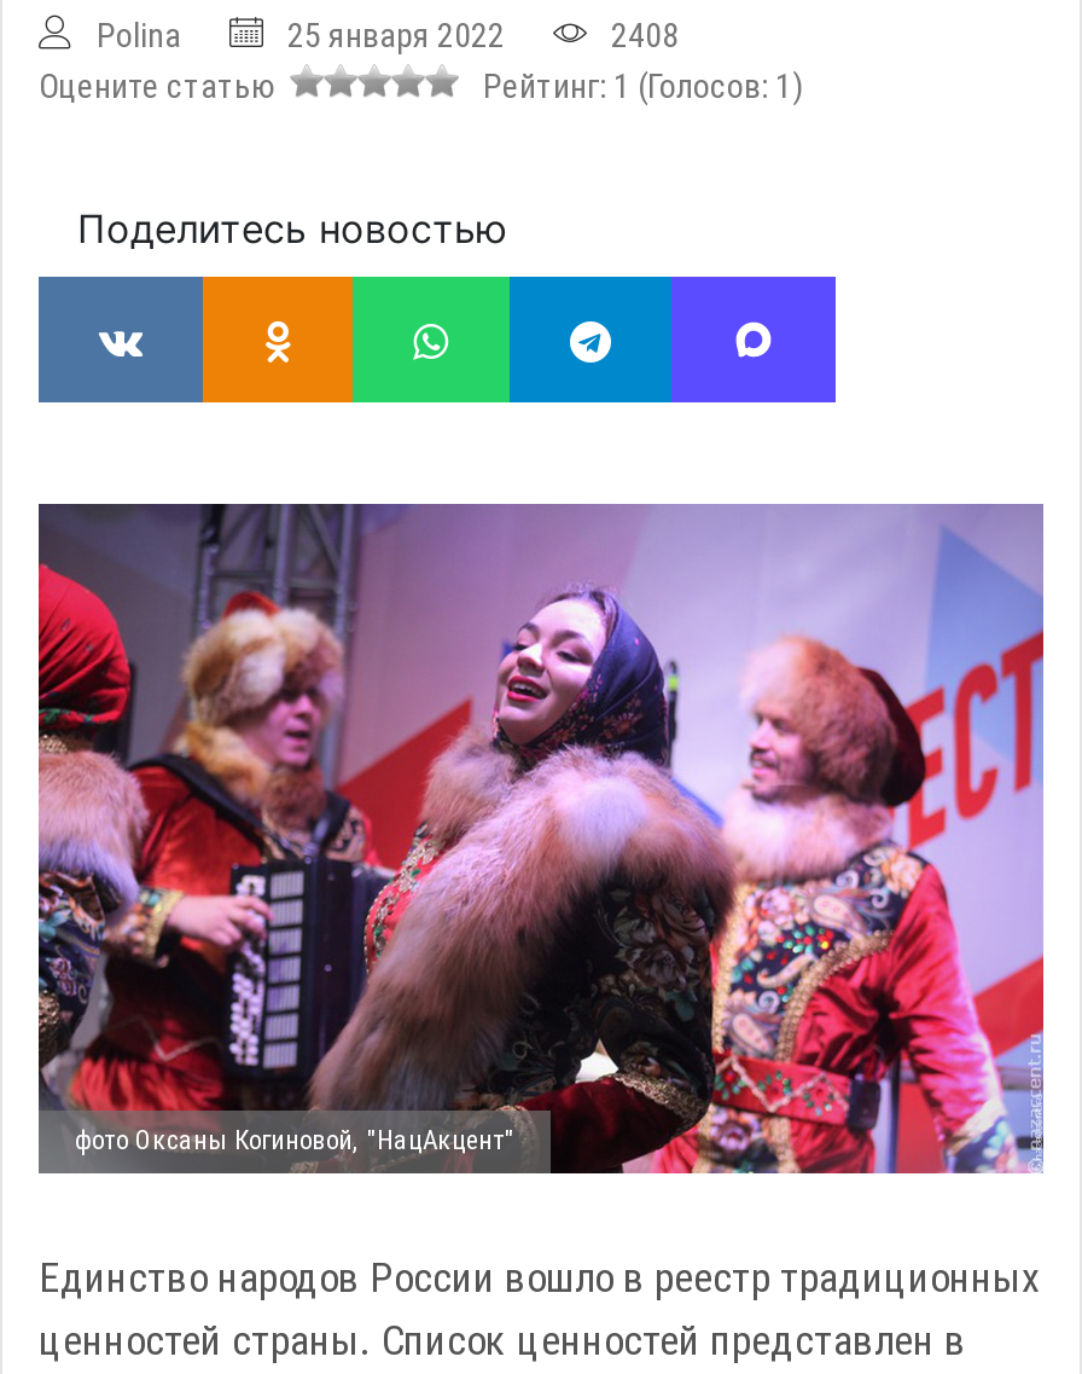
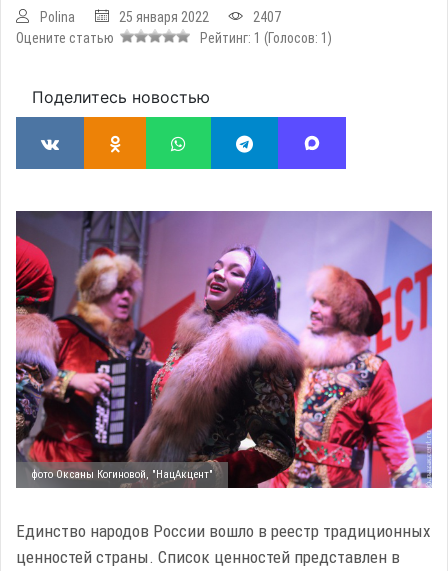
[611,16,679,54] 2408 -> [253,9,281,25] 2407

